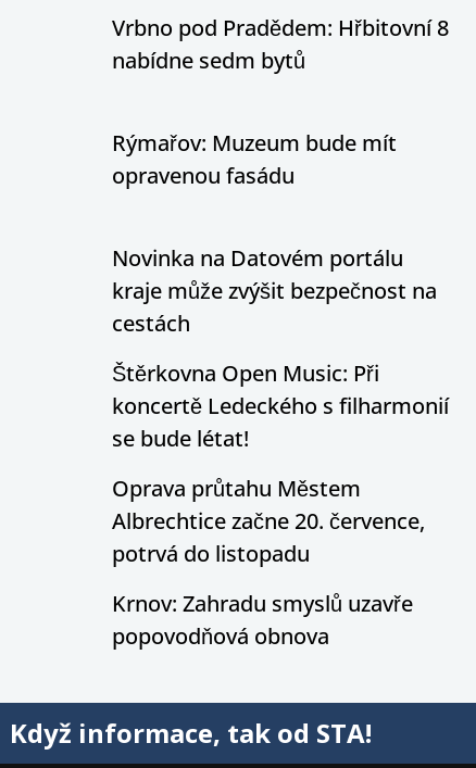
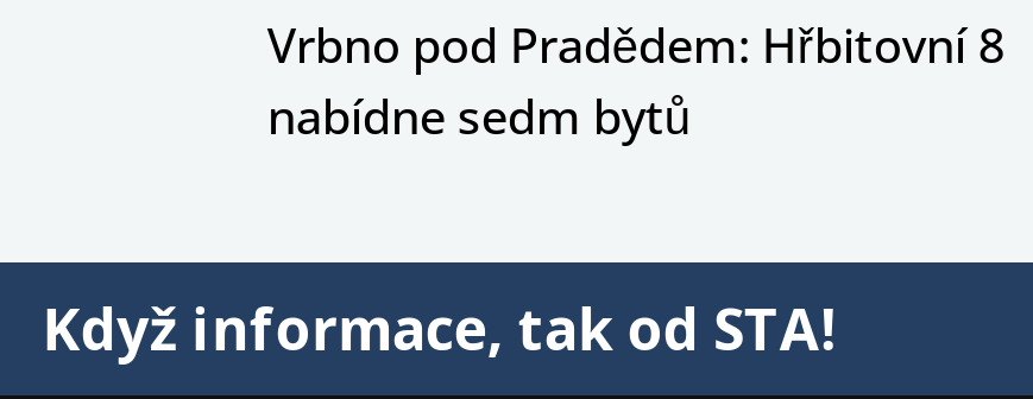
[112,128,449,650] Rýmařov: Muzeum bude mít | opravenou fasádu | Novinka na Datovém portálu | kraje může zvýšit bezpečnost na | cestách | Štěrkovna Open Music: Při | koncertě Ledeckého s filharmonií | se bude létat! | Oprava průtahu Městem | Albrechtice začne 20. července, | potrvá do listopadu | Krnov: Zahradu smyslů uzavře | popovodňová obnova -> none

